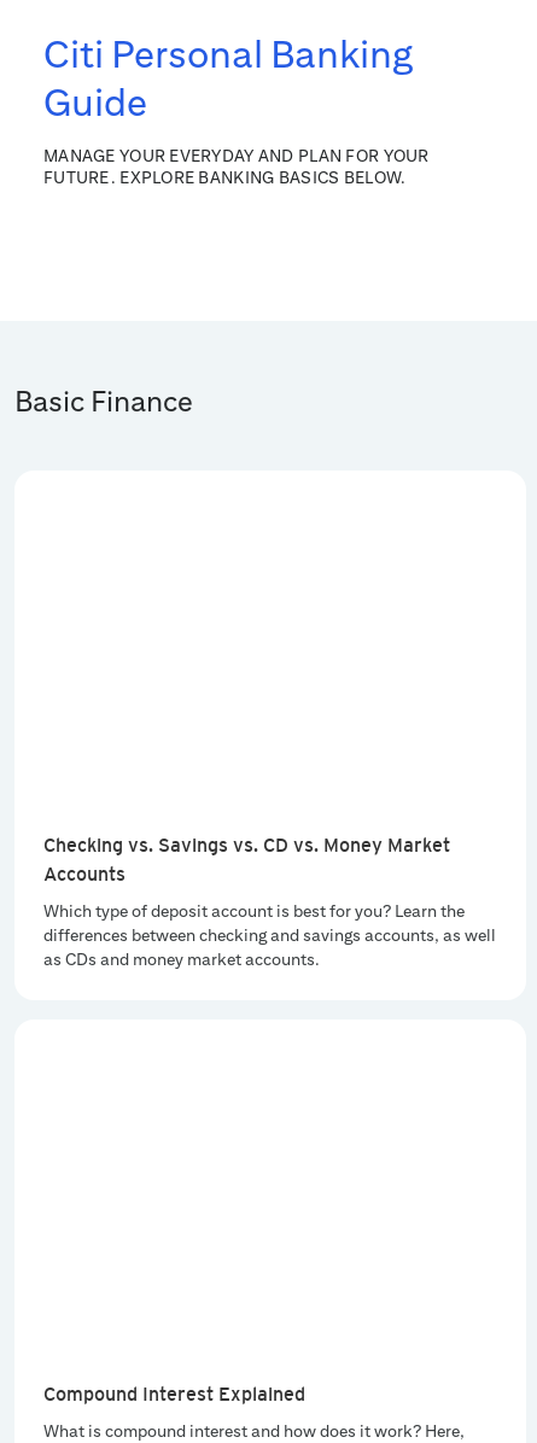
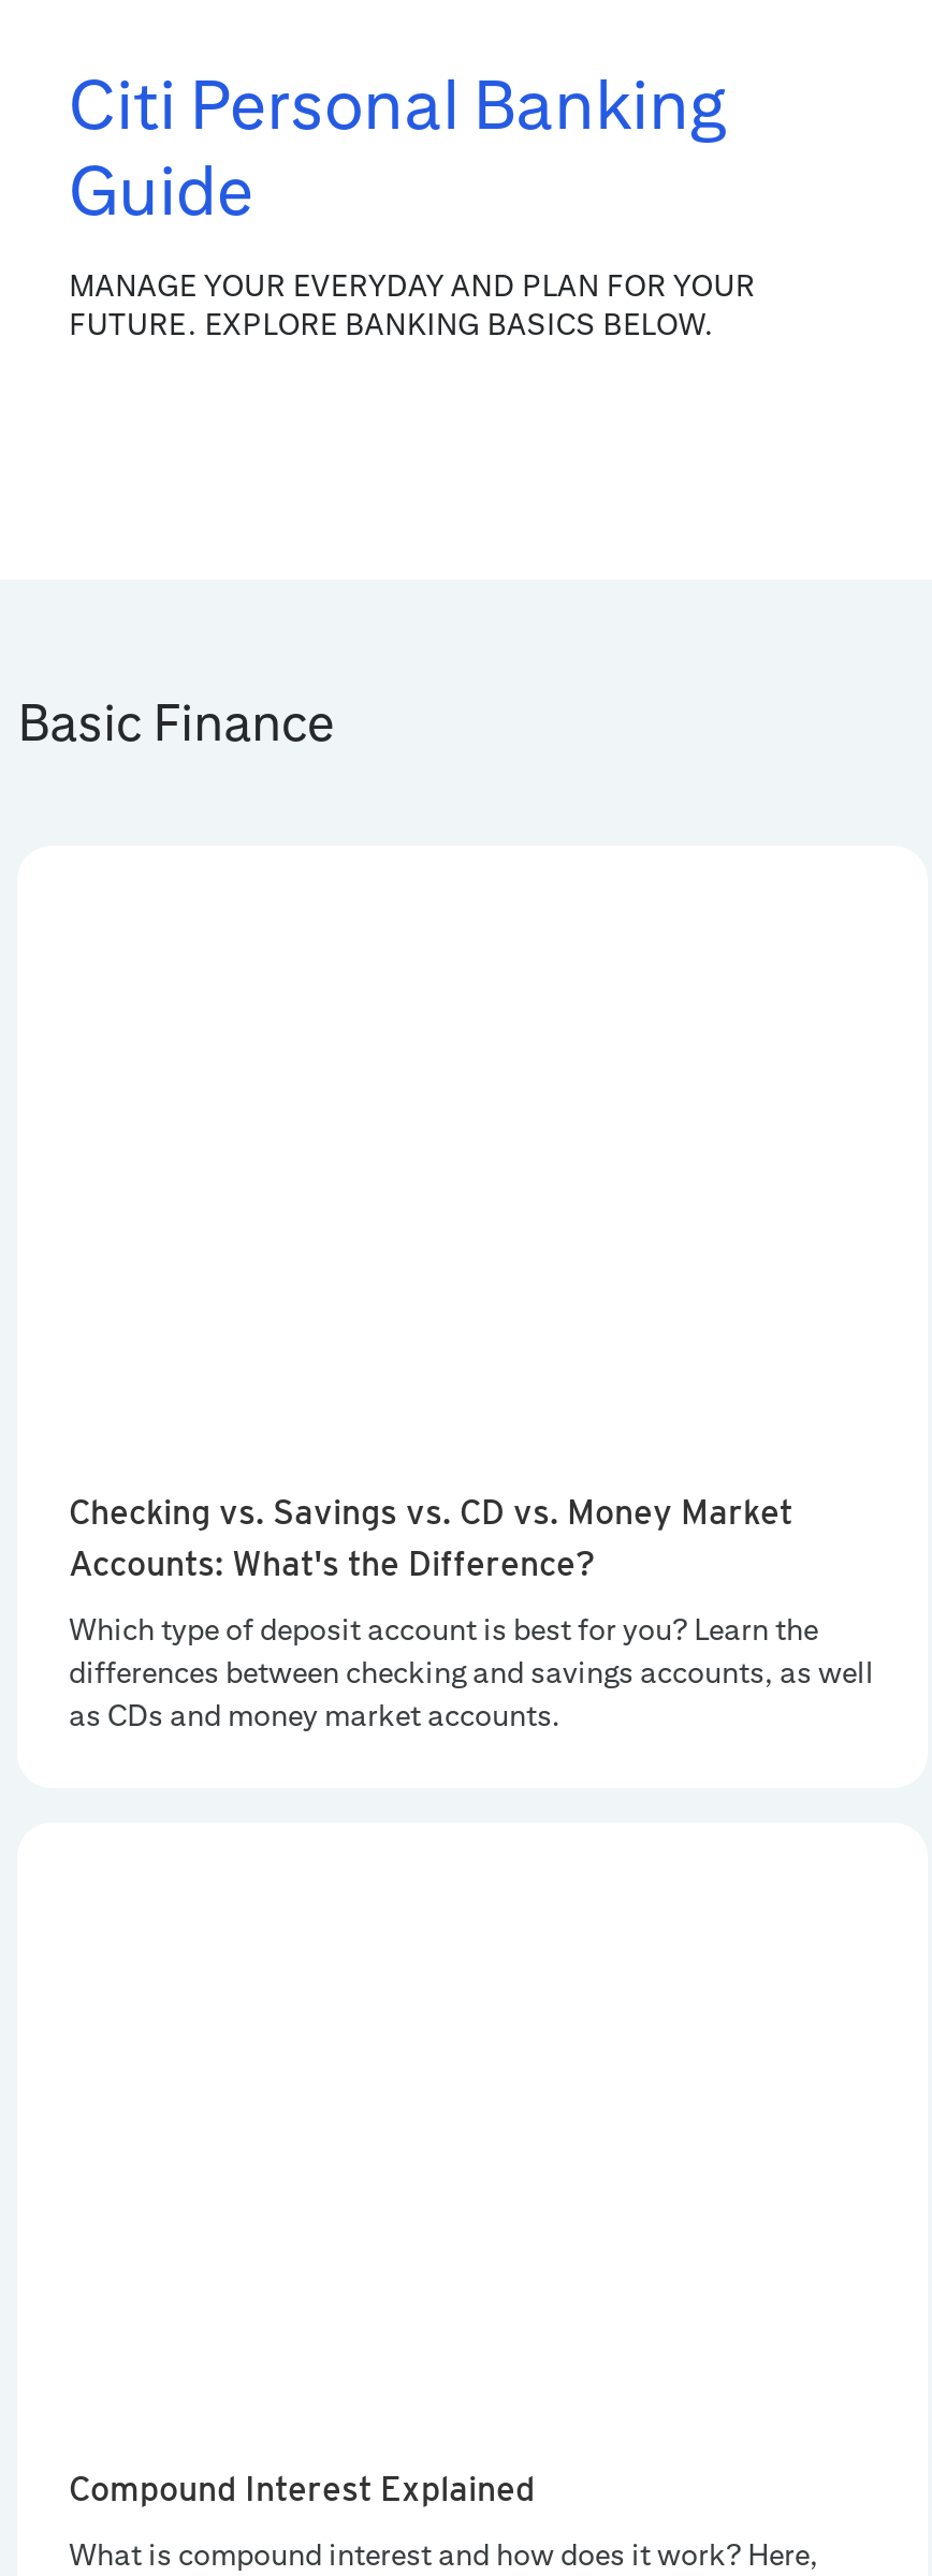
[43,864,126,884] Accounts -> [69,1546,595,1582] Accounts: What's the Difference?

